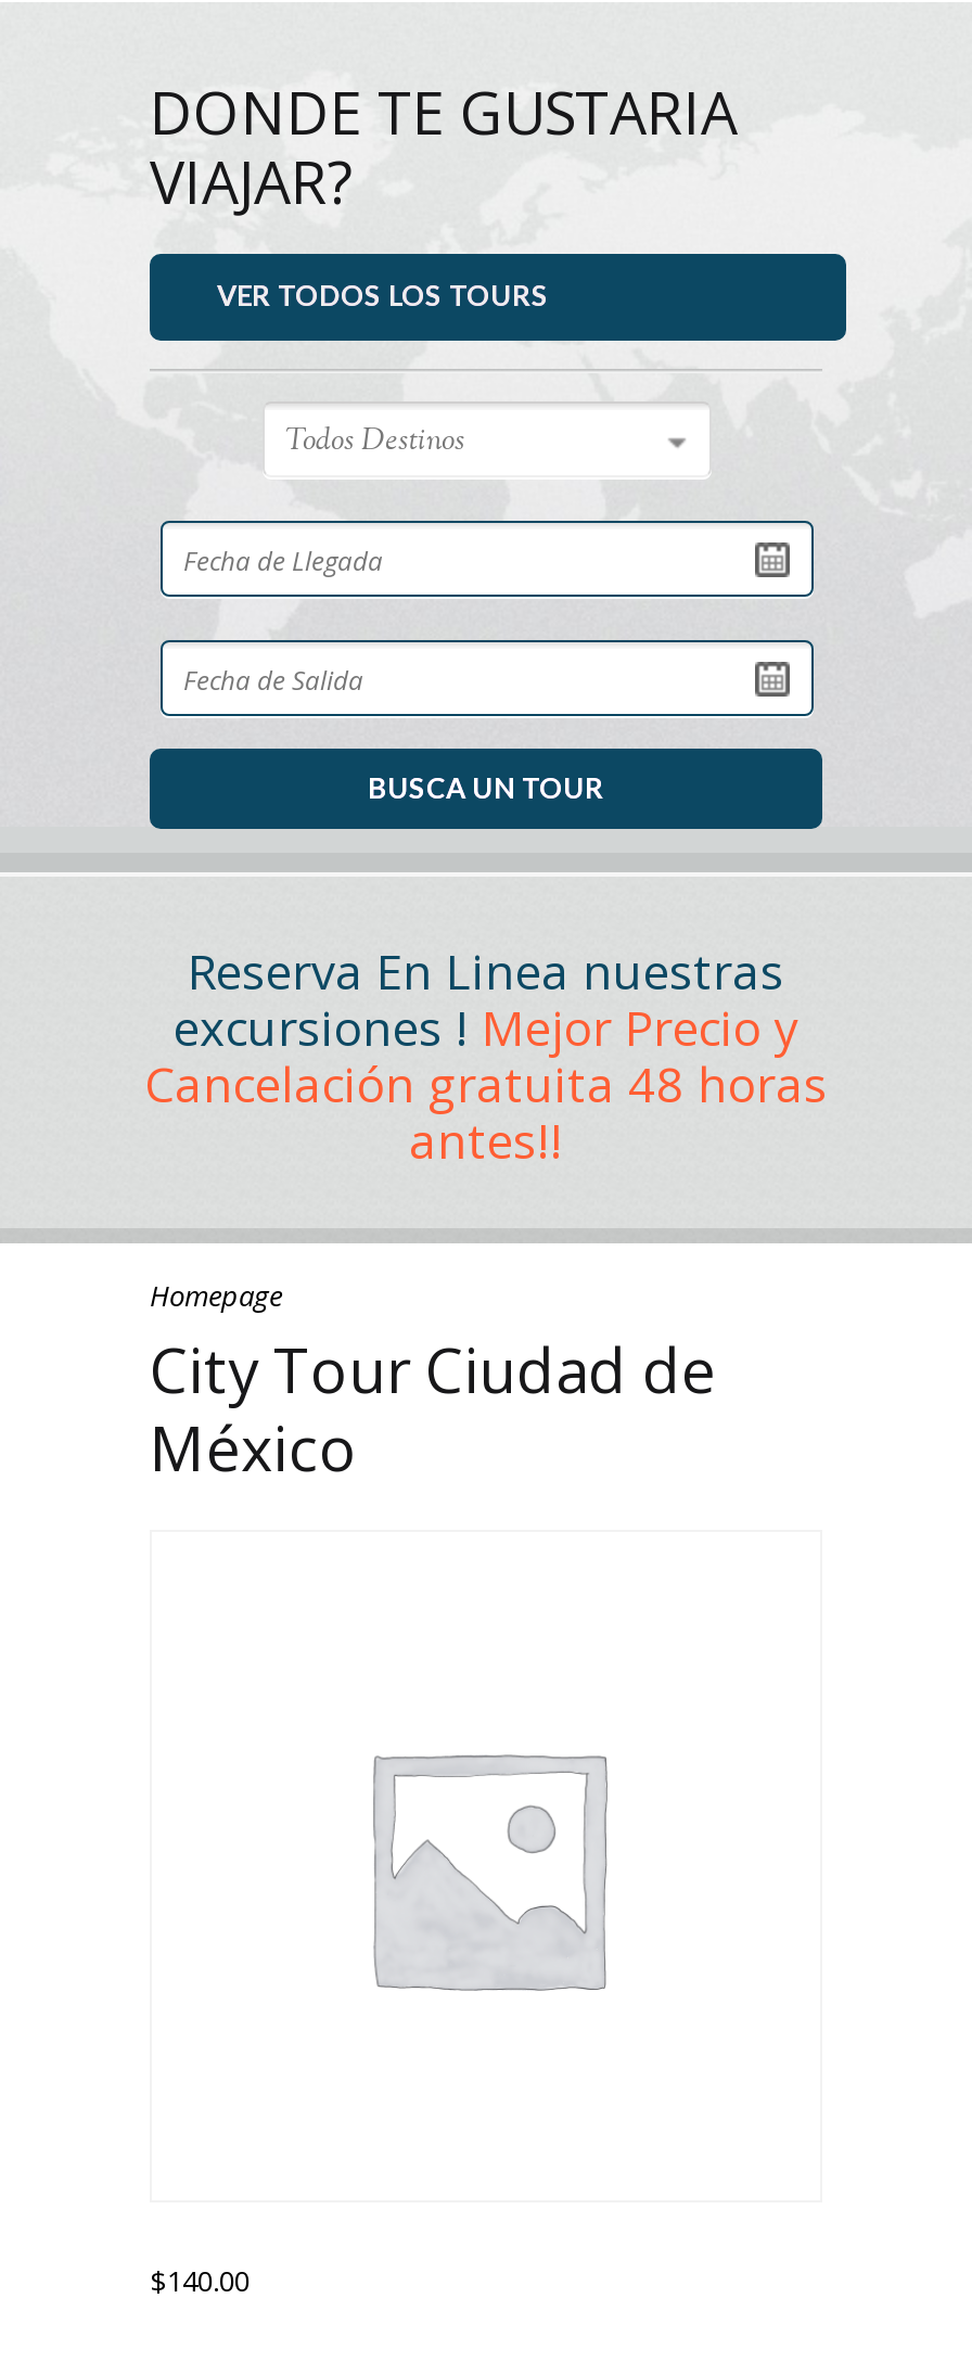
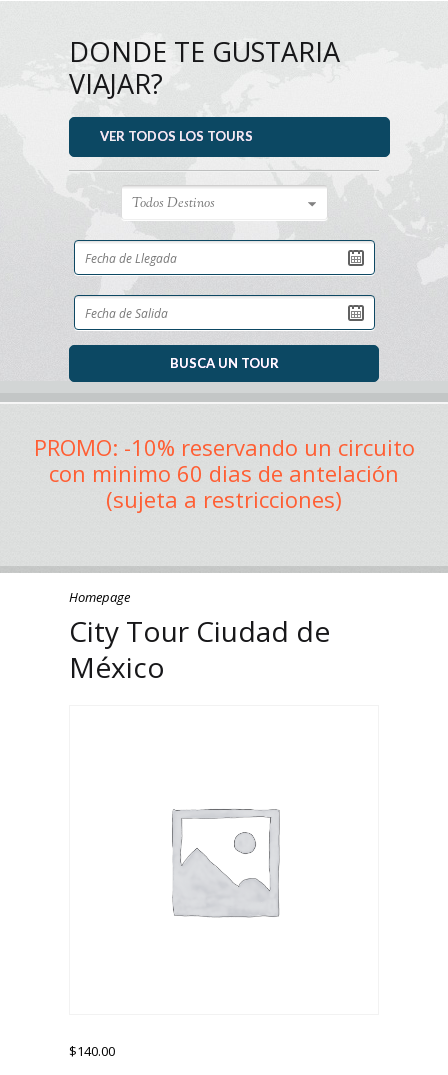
[144,937,828,1172] Reserva En Linea nuestras | excursiones ! Mejor Precio y | Cancelación gratuita 48 horas | antes!! -> [33,432,414,514] PROMO: -10% reservando un circuito | con minimo 60 dias de antelación | (sujeta a restricciones)

